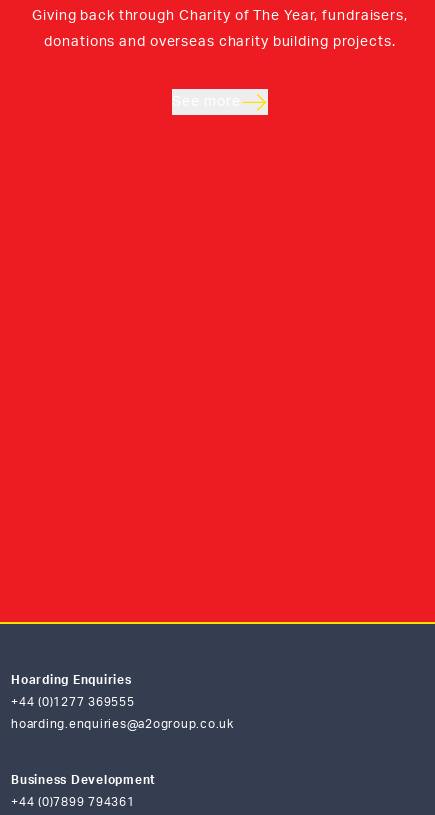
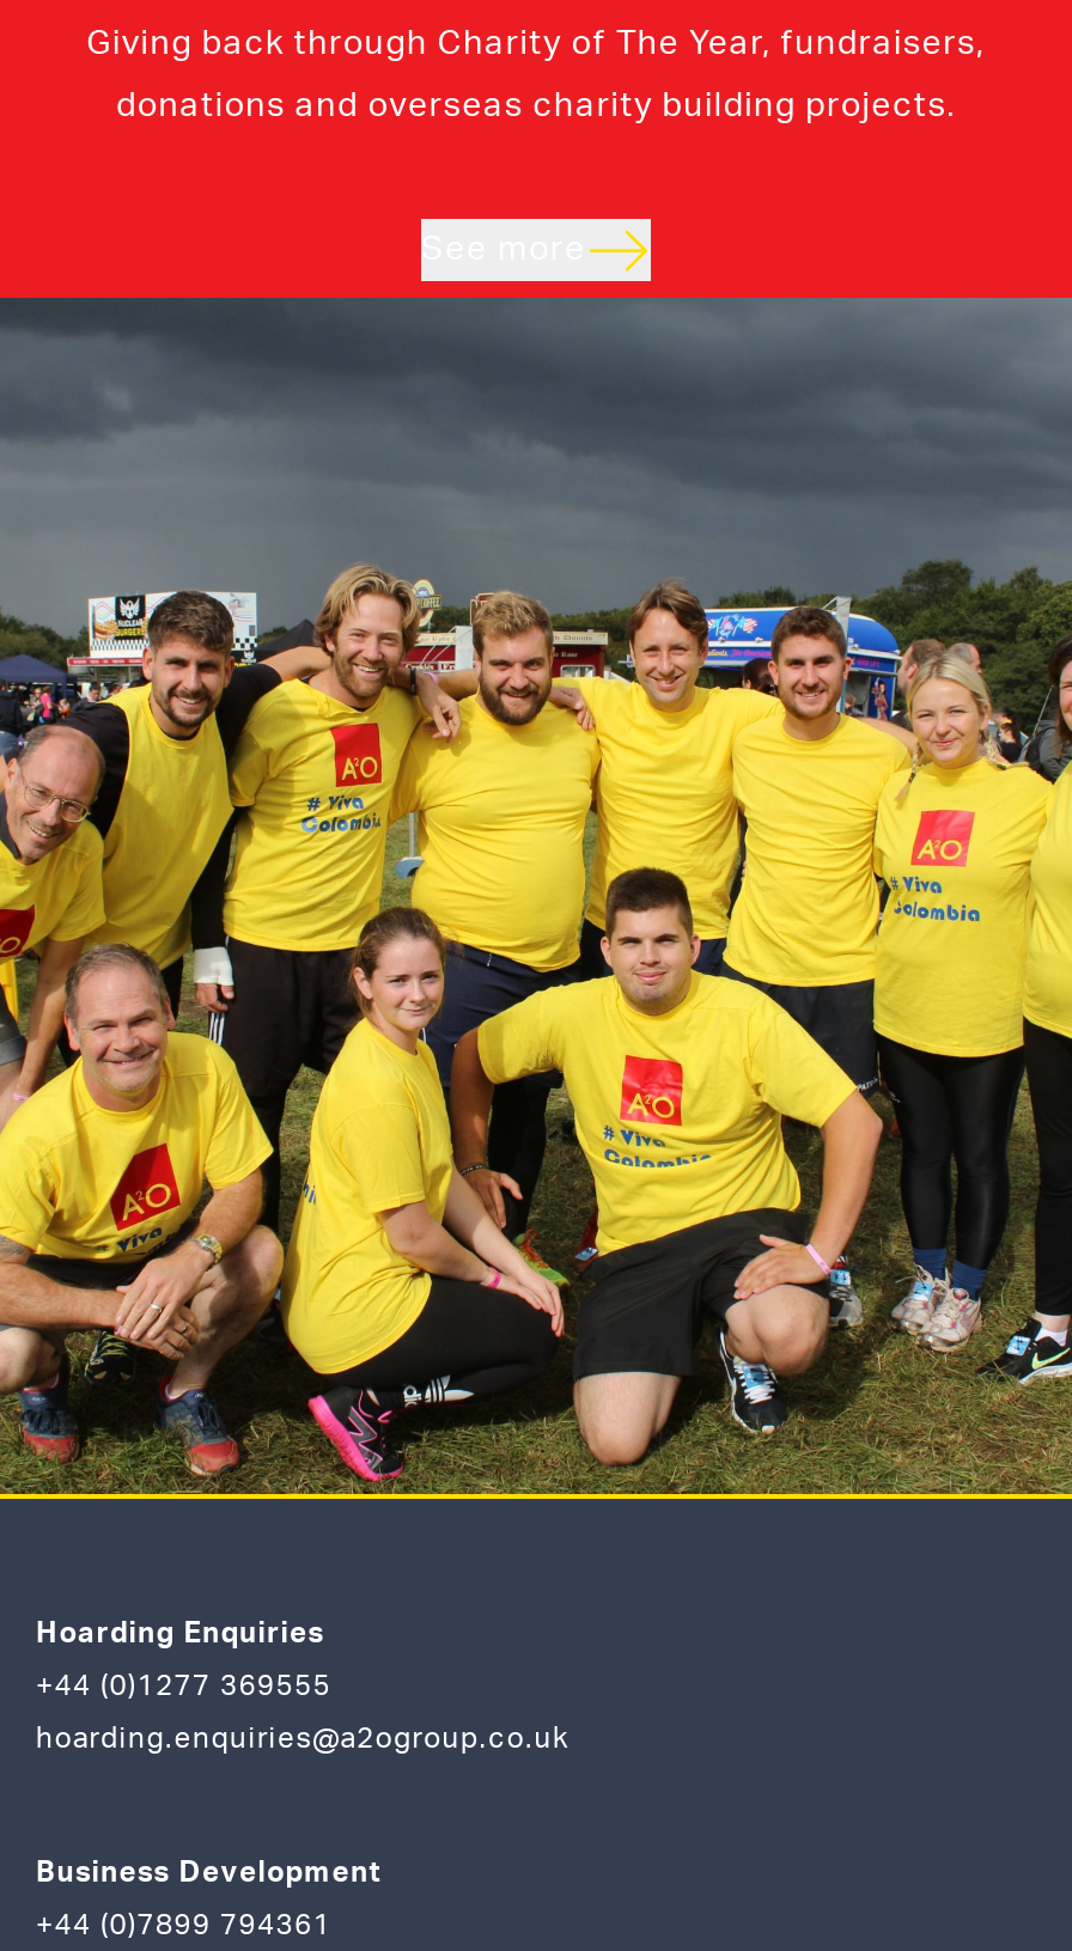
none -> [7,295,1065,1494] [image]

